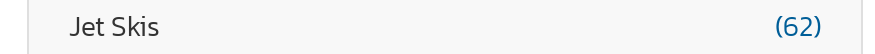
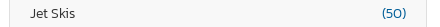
[775,5,821,47] (62) -> [382,2,406,23] (50)

